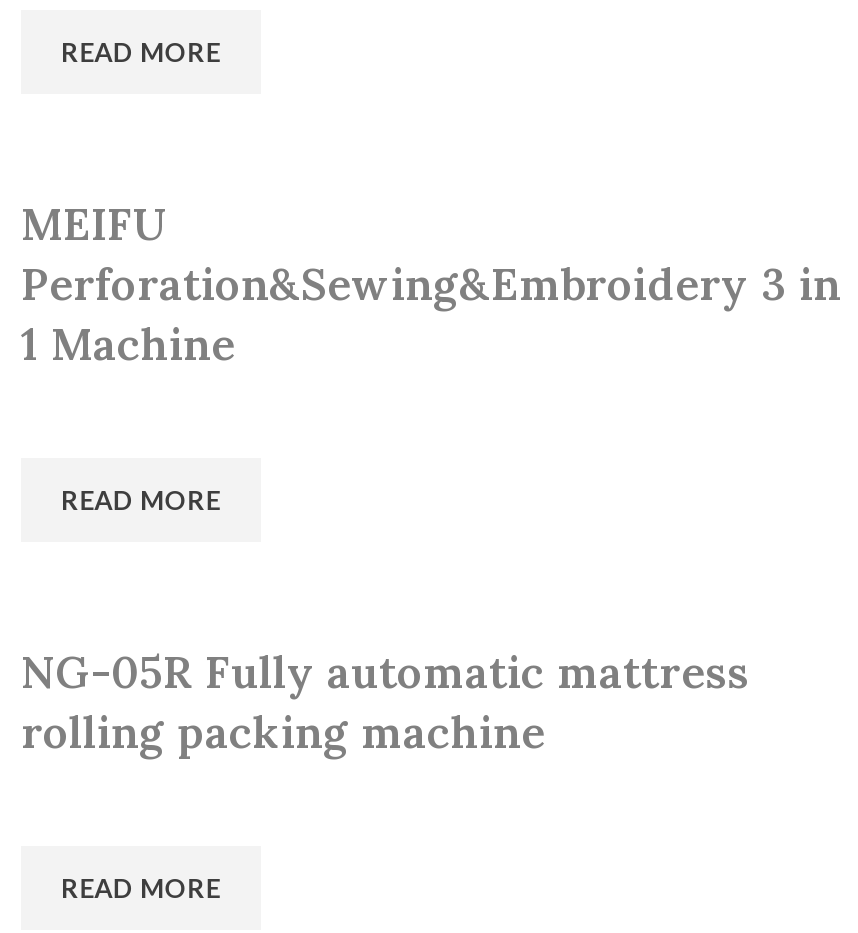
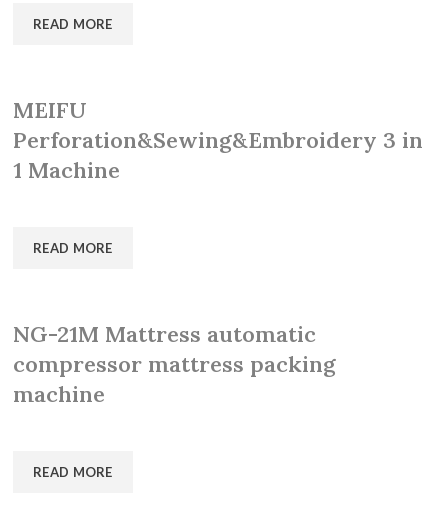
[21,644,749,760] NG-05R Fully automatic mattress | rolling packing machine -> [13,320,336,408] NG-21M Mattress automatic | compressor mattress packing | machine

